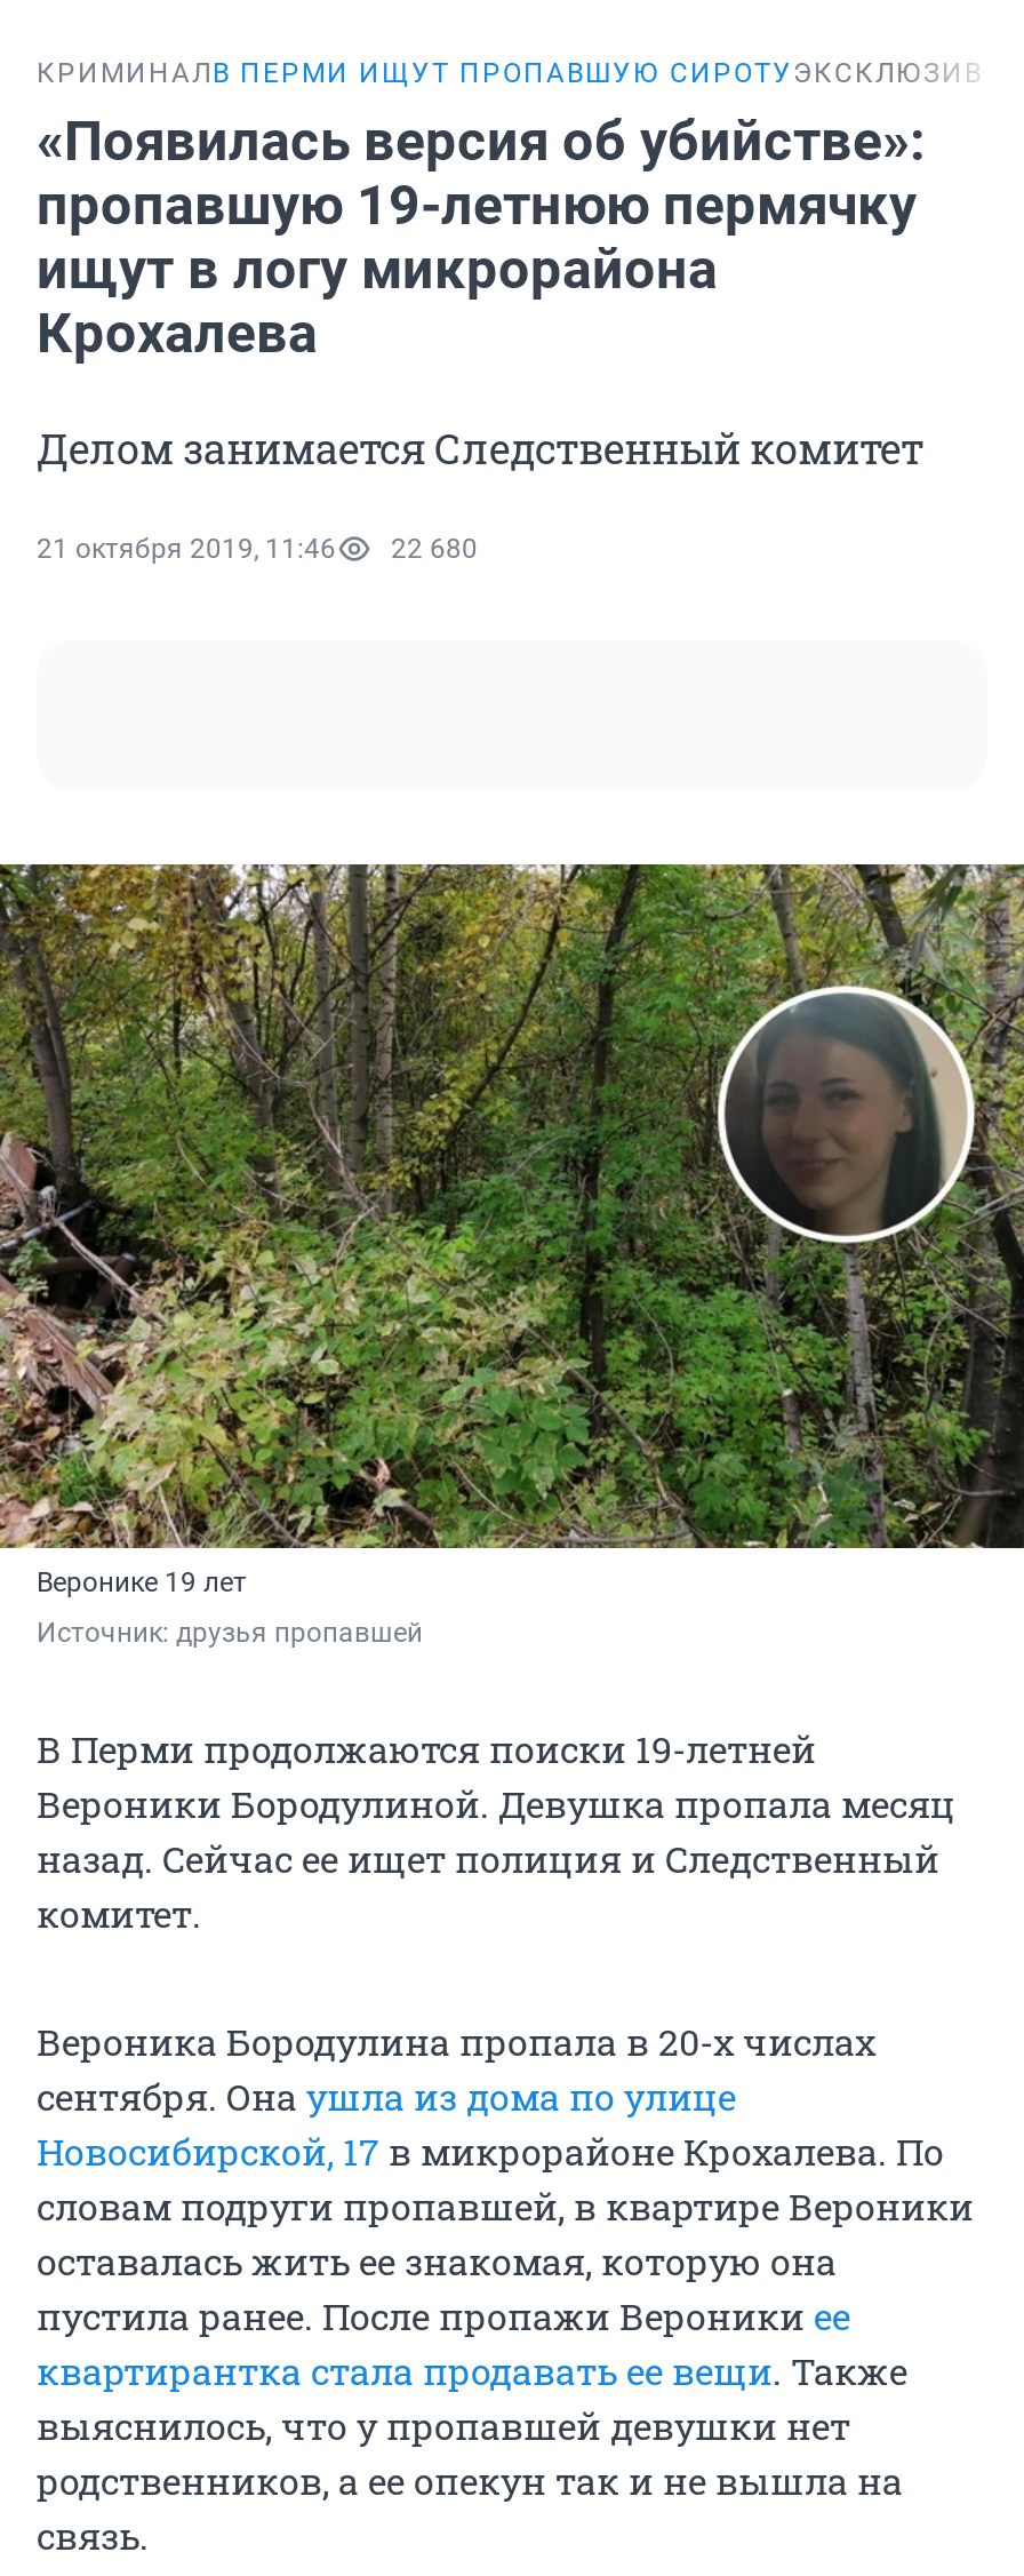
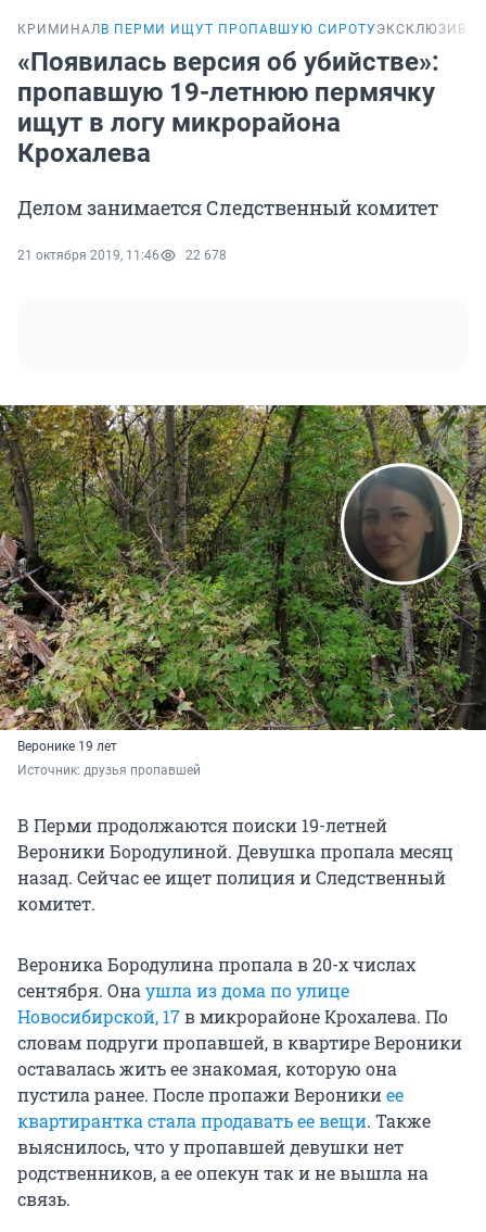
[37,533,478,565] 21 октября 2019, 11:46 22 680 -> [17,248,227,263] 21 октября 2019, 11:46 22 678

